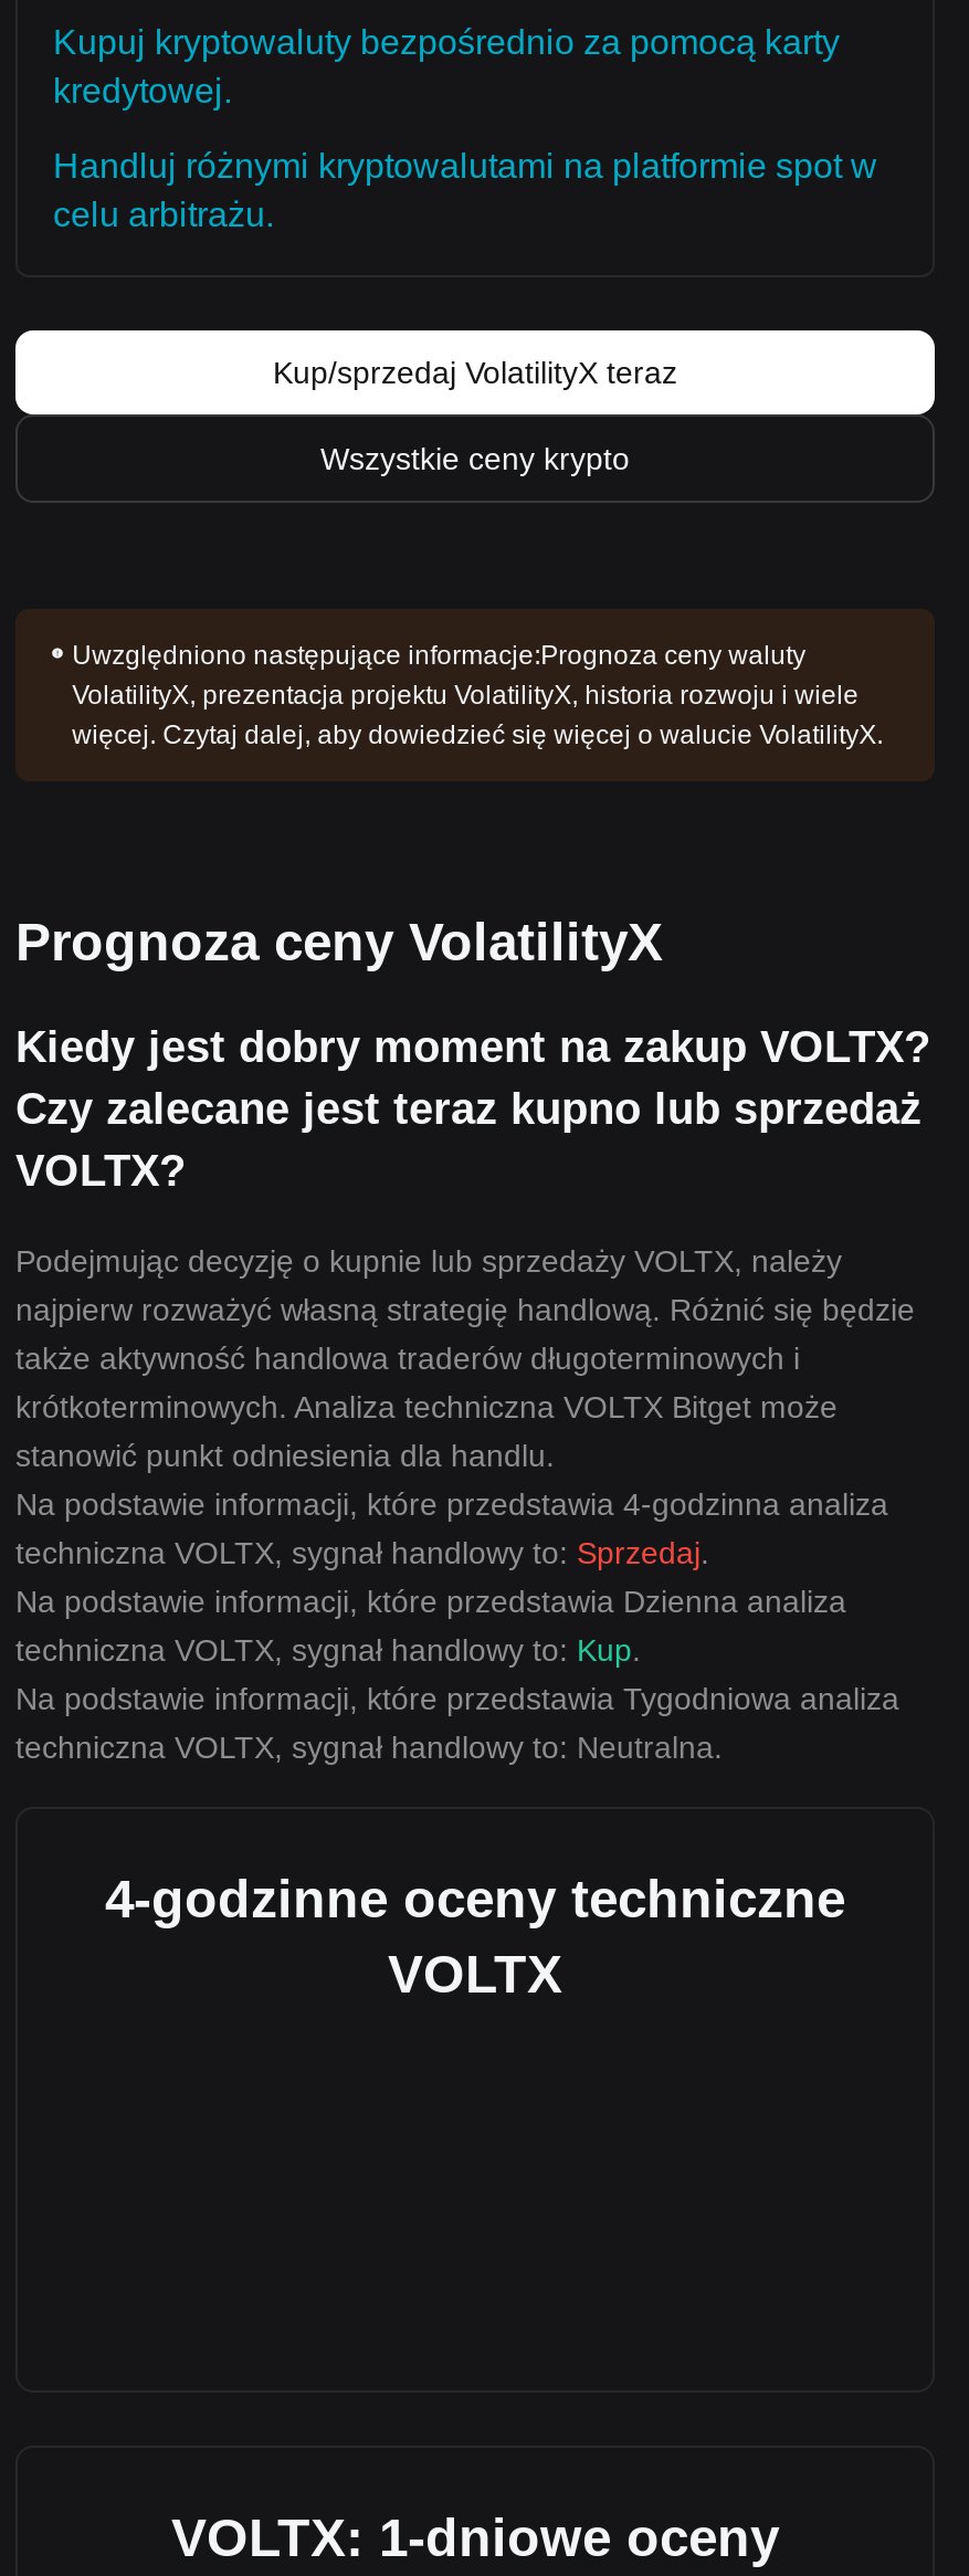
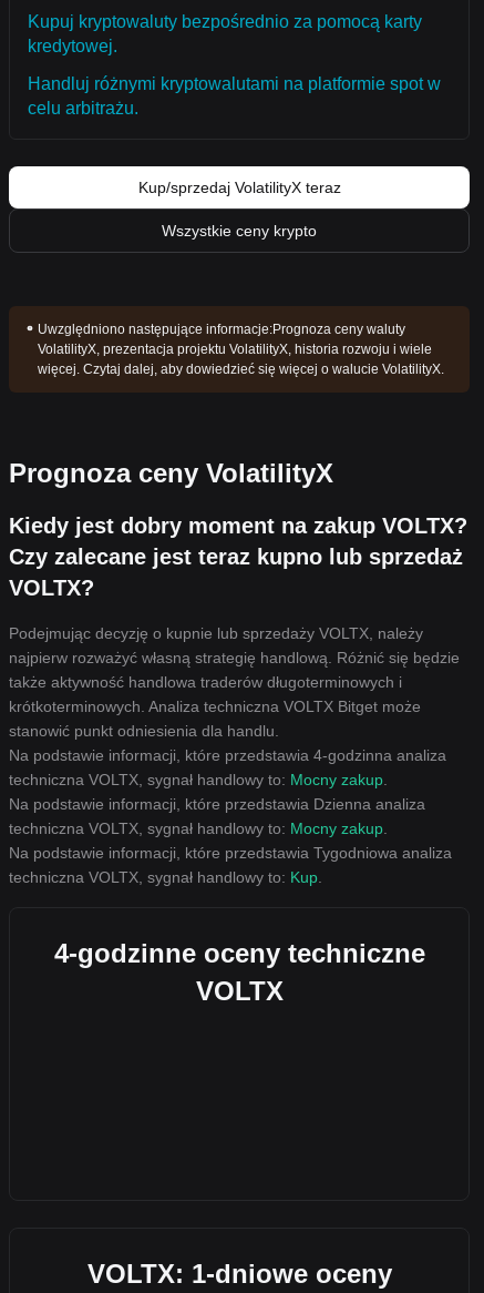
[15,1535,709,1570] techniczna VOLTX, sygnał handlowy to: Sprzedaj. -> [9,771,388,788] techniczna VOLTX, sygnał handlowy to: Mocny zakup.
moved [15,1632,641,1668] -> [9,868,322,886]: techniczna VOLTX, sygnał handlowy to: Kup.
none -> [9,819,388,837] techniczna VOLTX, sygnał handlowy to: Mocny zakup.
[15,1729,723,1765] techniczna VOLTX, sygnał handlowy to: Neutralna. -> none

